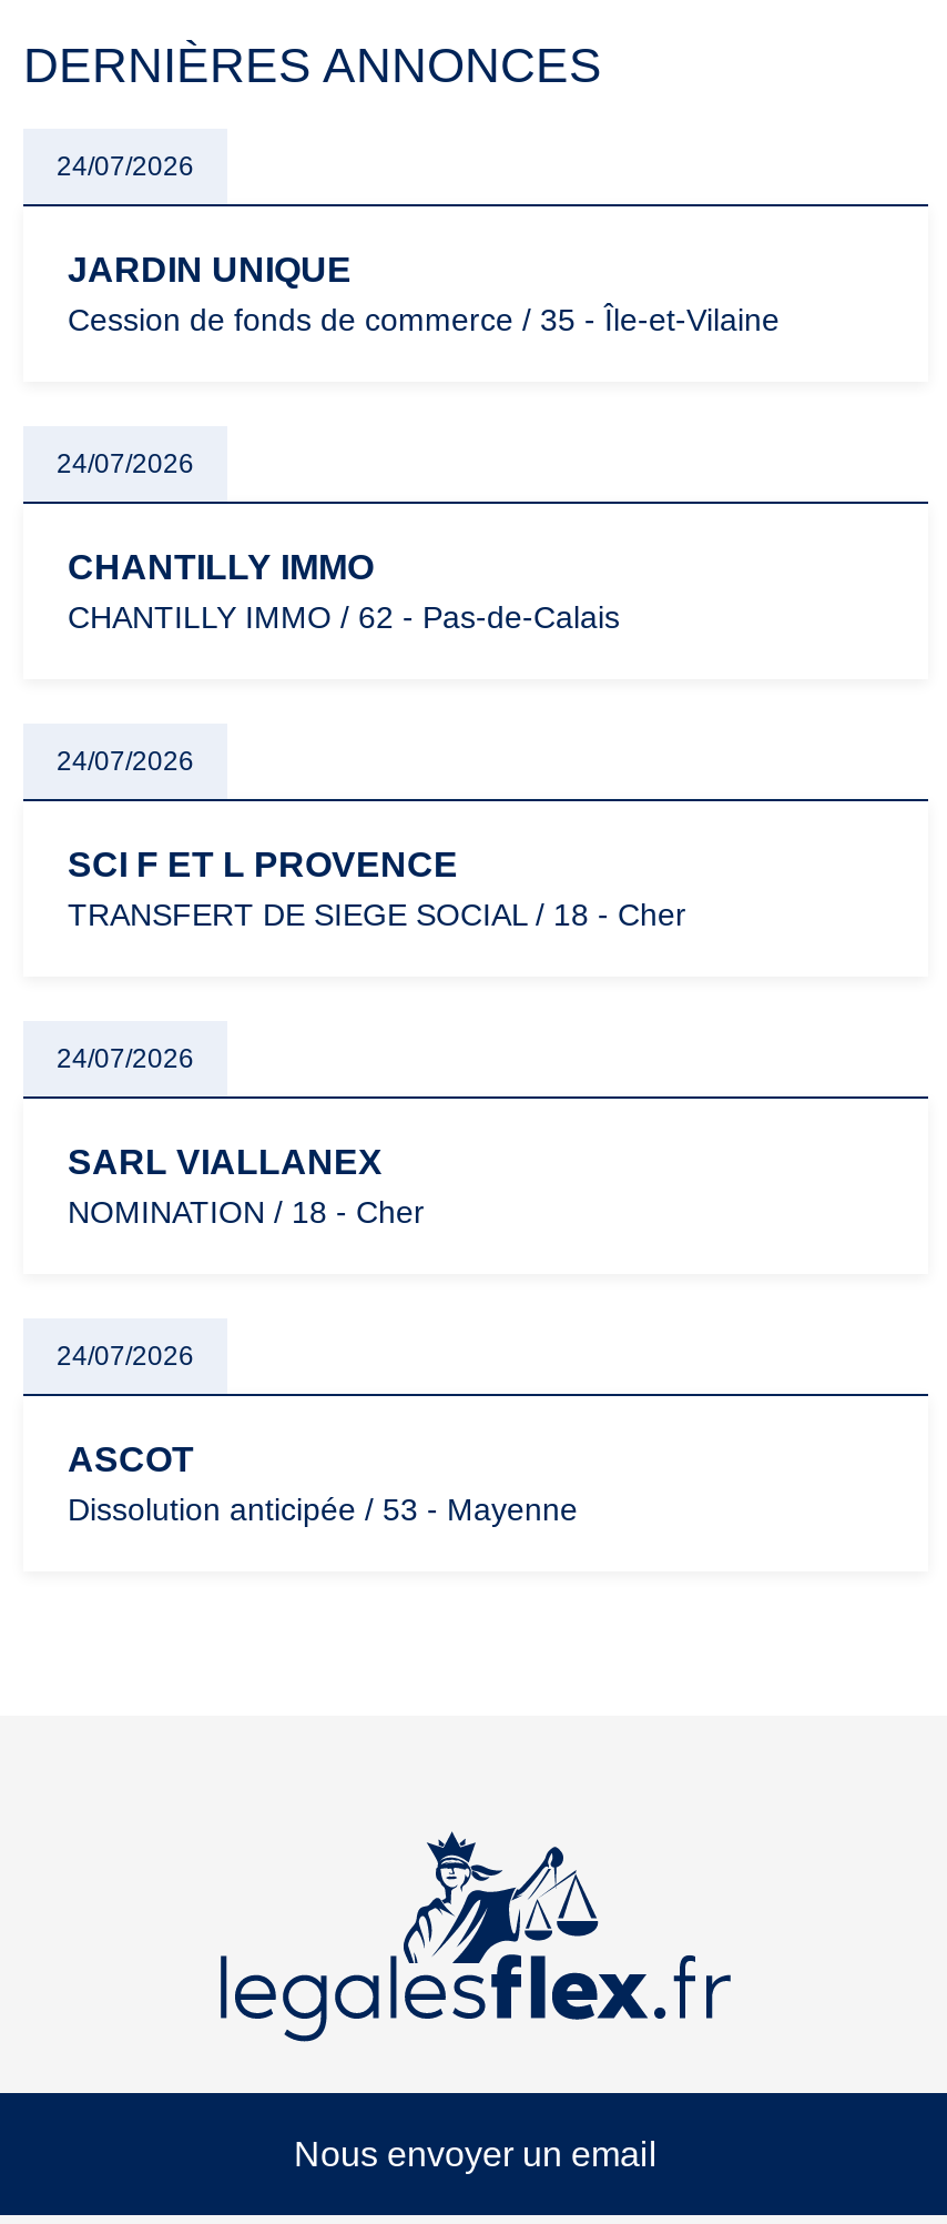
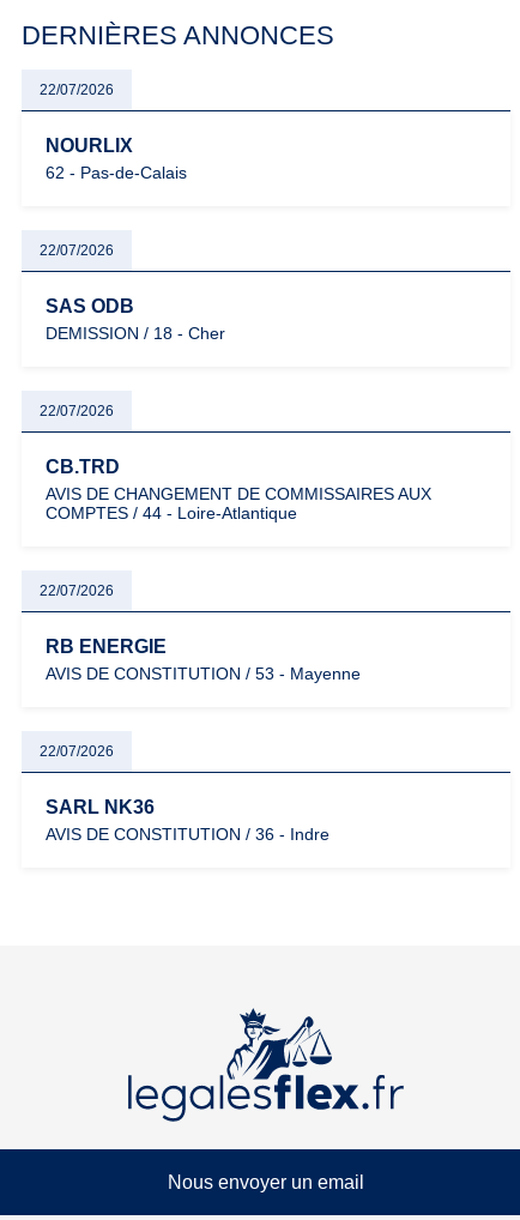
[57,151,194,182] 24/07/2026 -> [40,81,114,98] 22/07/2026
[68,251,780,337] JARDIN UNIQUE | Cession de fonds de commerce / 35 - Île-et-Vilaine -> [46,135,187,182] NOURLIX | 62 - Pas-de-Calais
[57,448,194,479] 24/07/2026 -> [40,242,114,259] 22/07/2026
[68,548,620,635] CHANTILLY IMMO | CHANTILLY IMMO / 62 - Pas-de-Calais -> [46,296,225,343] SAS ODB | DEMISSION / 18 - Cher
[57,746,194,777] 24/07/2026 -> [40,403,114,419] 22/07/2026
[68,846,686,932] SCI F ET L PROVENCE | TRANSFERT DE SIEGE SOCIAL / 18 - Cher -> [46,457,431,523] CB.TRD | AVIS DE CHANGEMENT DE COMMISSAIRES AUX | COMPTES / 44 - Loire-Atlantique
[57,1043,194,1074] 24/07/2026 -> [40,582,114,599] 22/07/2026
[68,1143,425,1230] SARL VIALLANEX | NOMINATION / 18 - Cher -> [46,636,361,683] RB ENERGIE | AVIS DE CONSTITUTION / 53 - Mayenne
[57,1341,194,1372] 24/07/2026 -> [40,743,114,760] 22/07/2026
[68,1440,578,1527] ASCOT | Dissolution anticipée / 53 - Mayenne -> [46,797,329,844] SARL NK36 | AVIS DE CONSTITUTION / 36 - Indre

